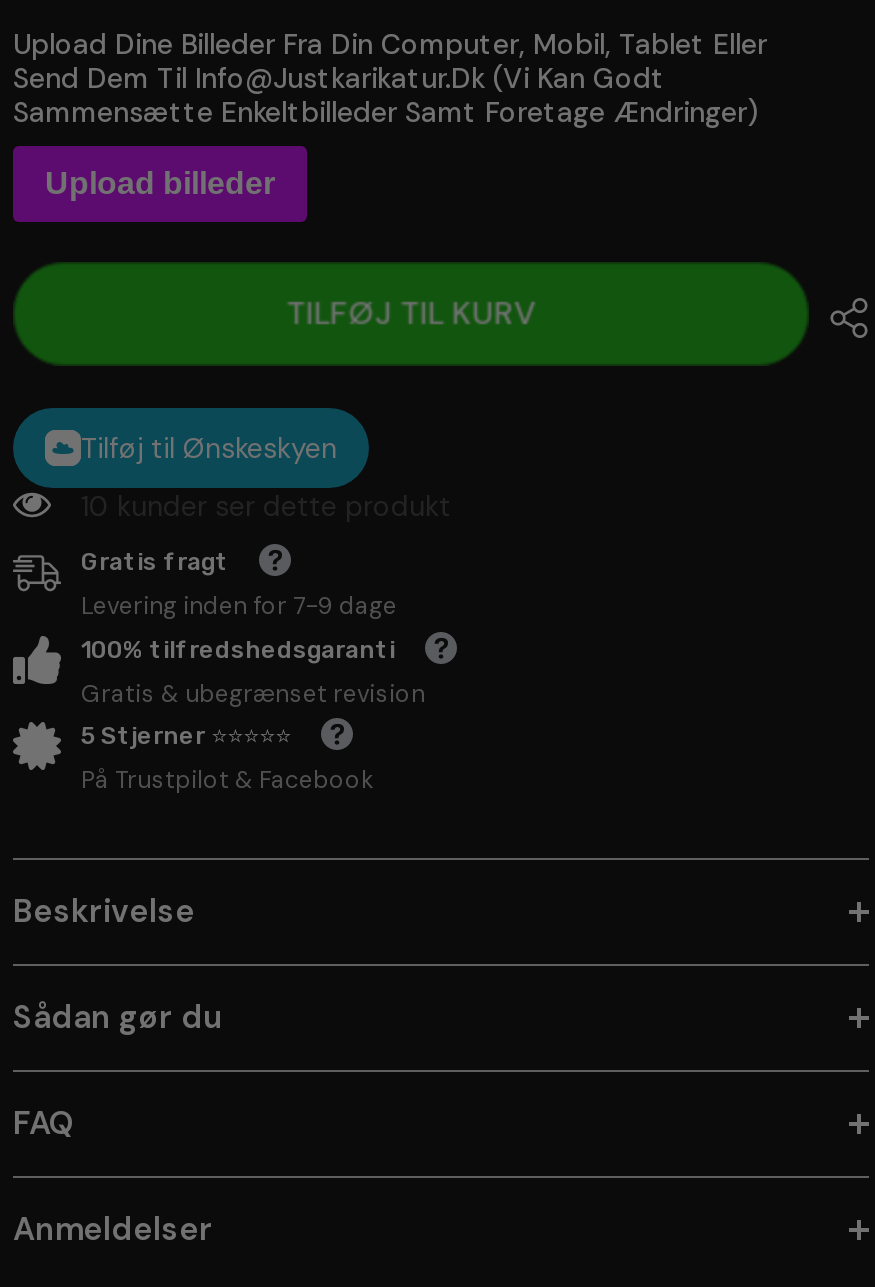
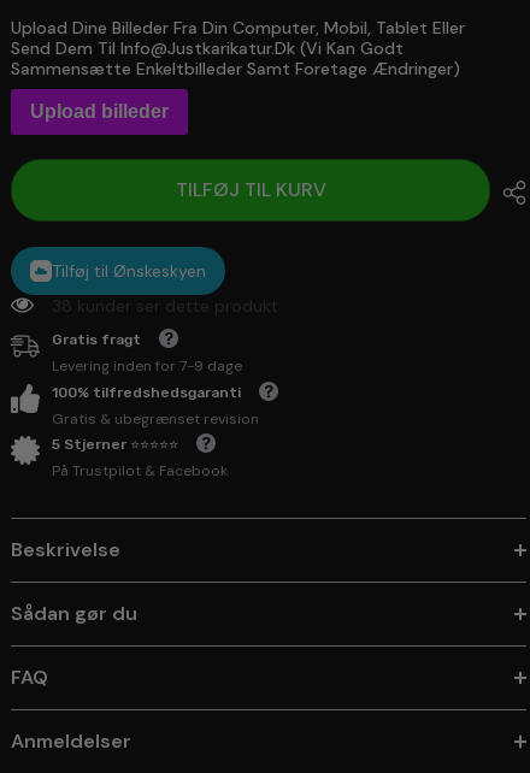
[81,487,451,523] 10 kunder ser dette produkt -> [52,294,278,316] 38 kunder ser dette produkt

